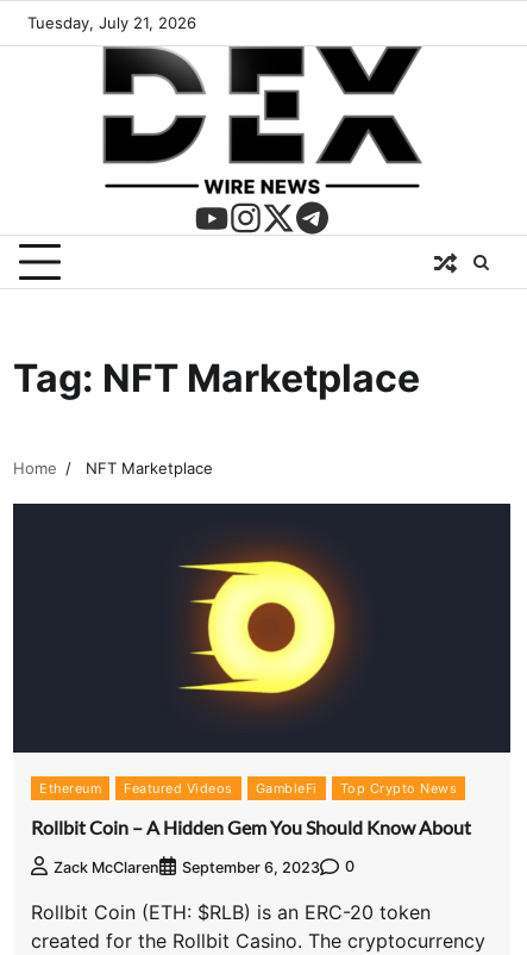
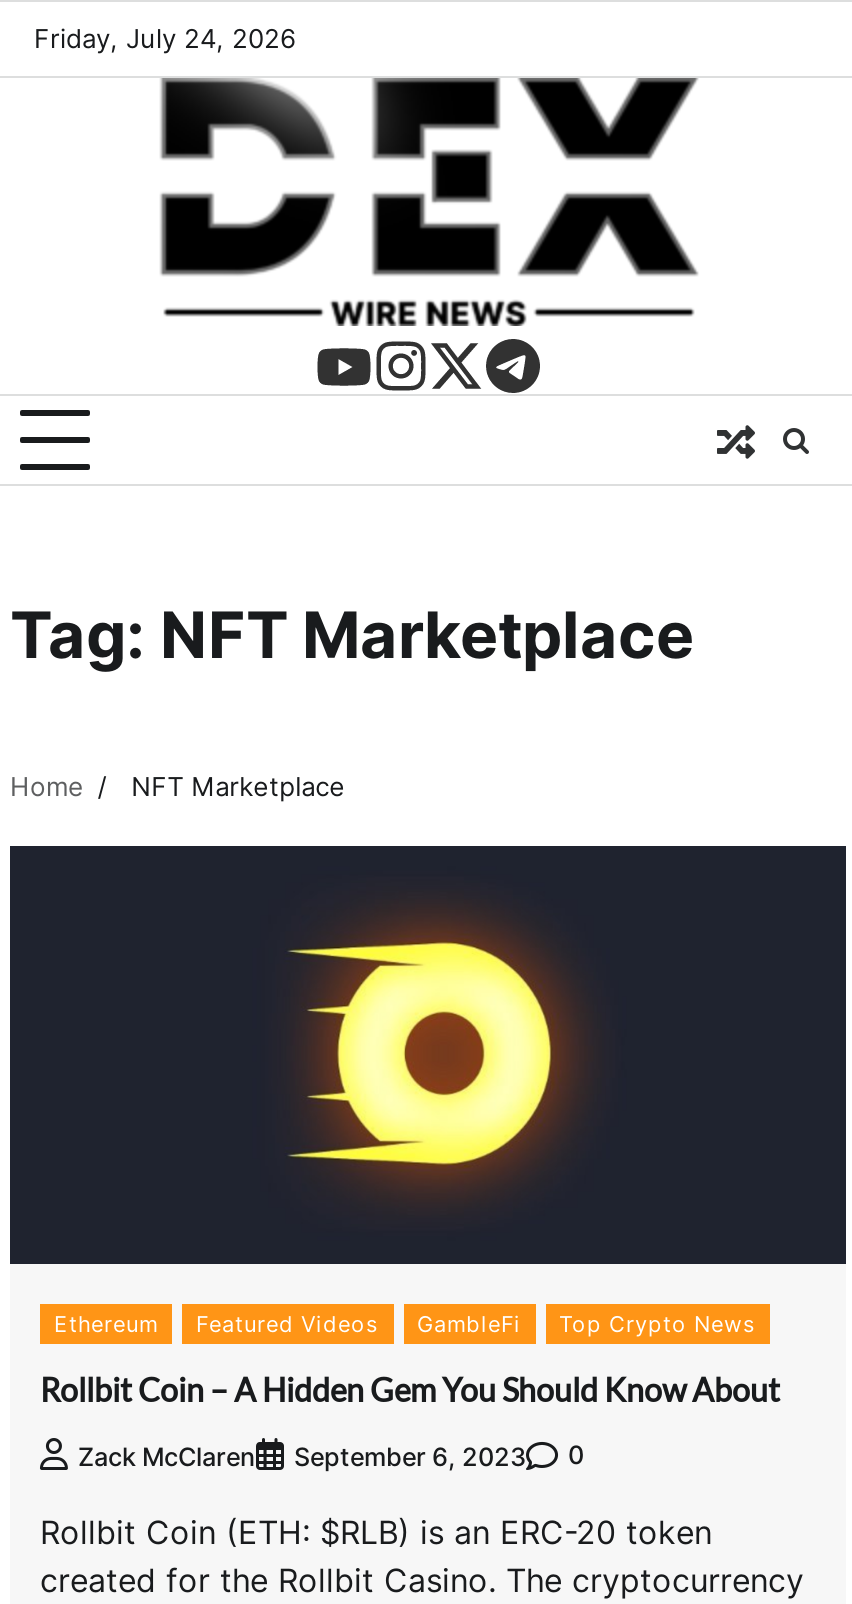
[27,13,196,32] Tuesday, July 21, 2026 -> [34,22,296,54] Friday, July 24, 2026

